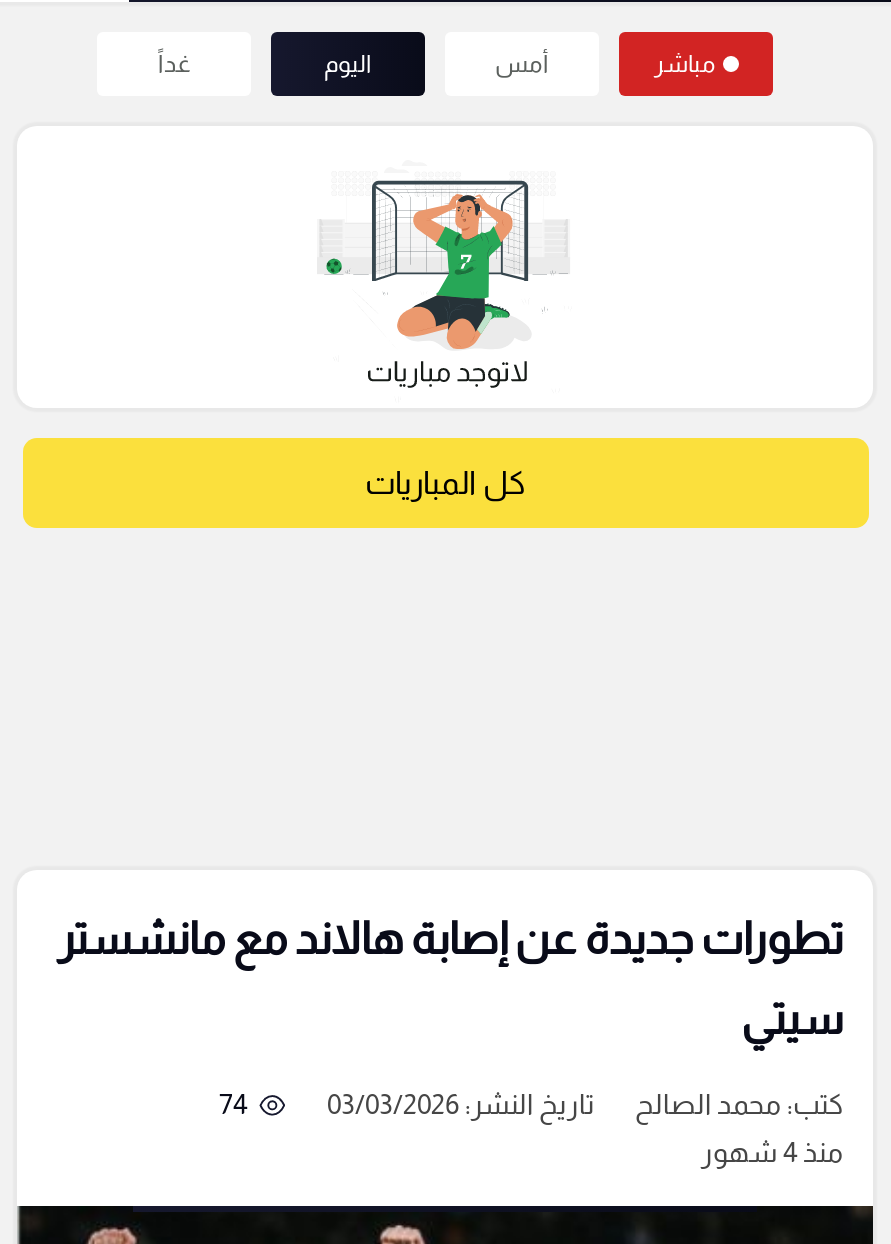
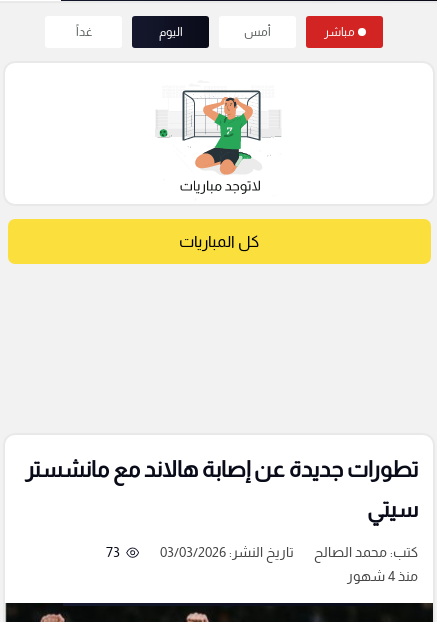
[219,1088,247,1120] 74 -> [106,544,120,560] 73

